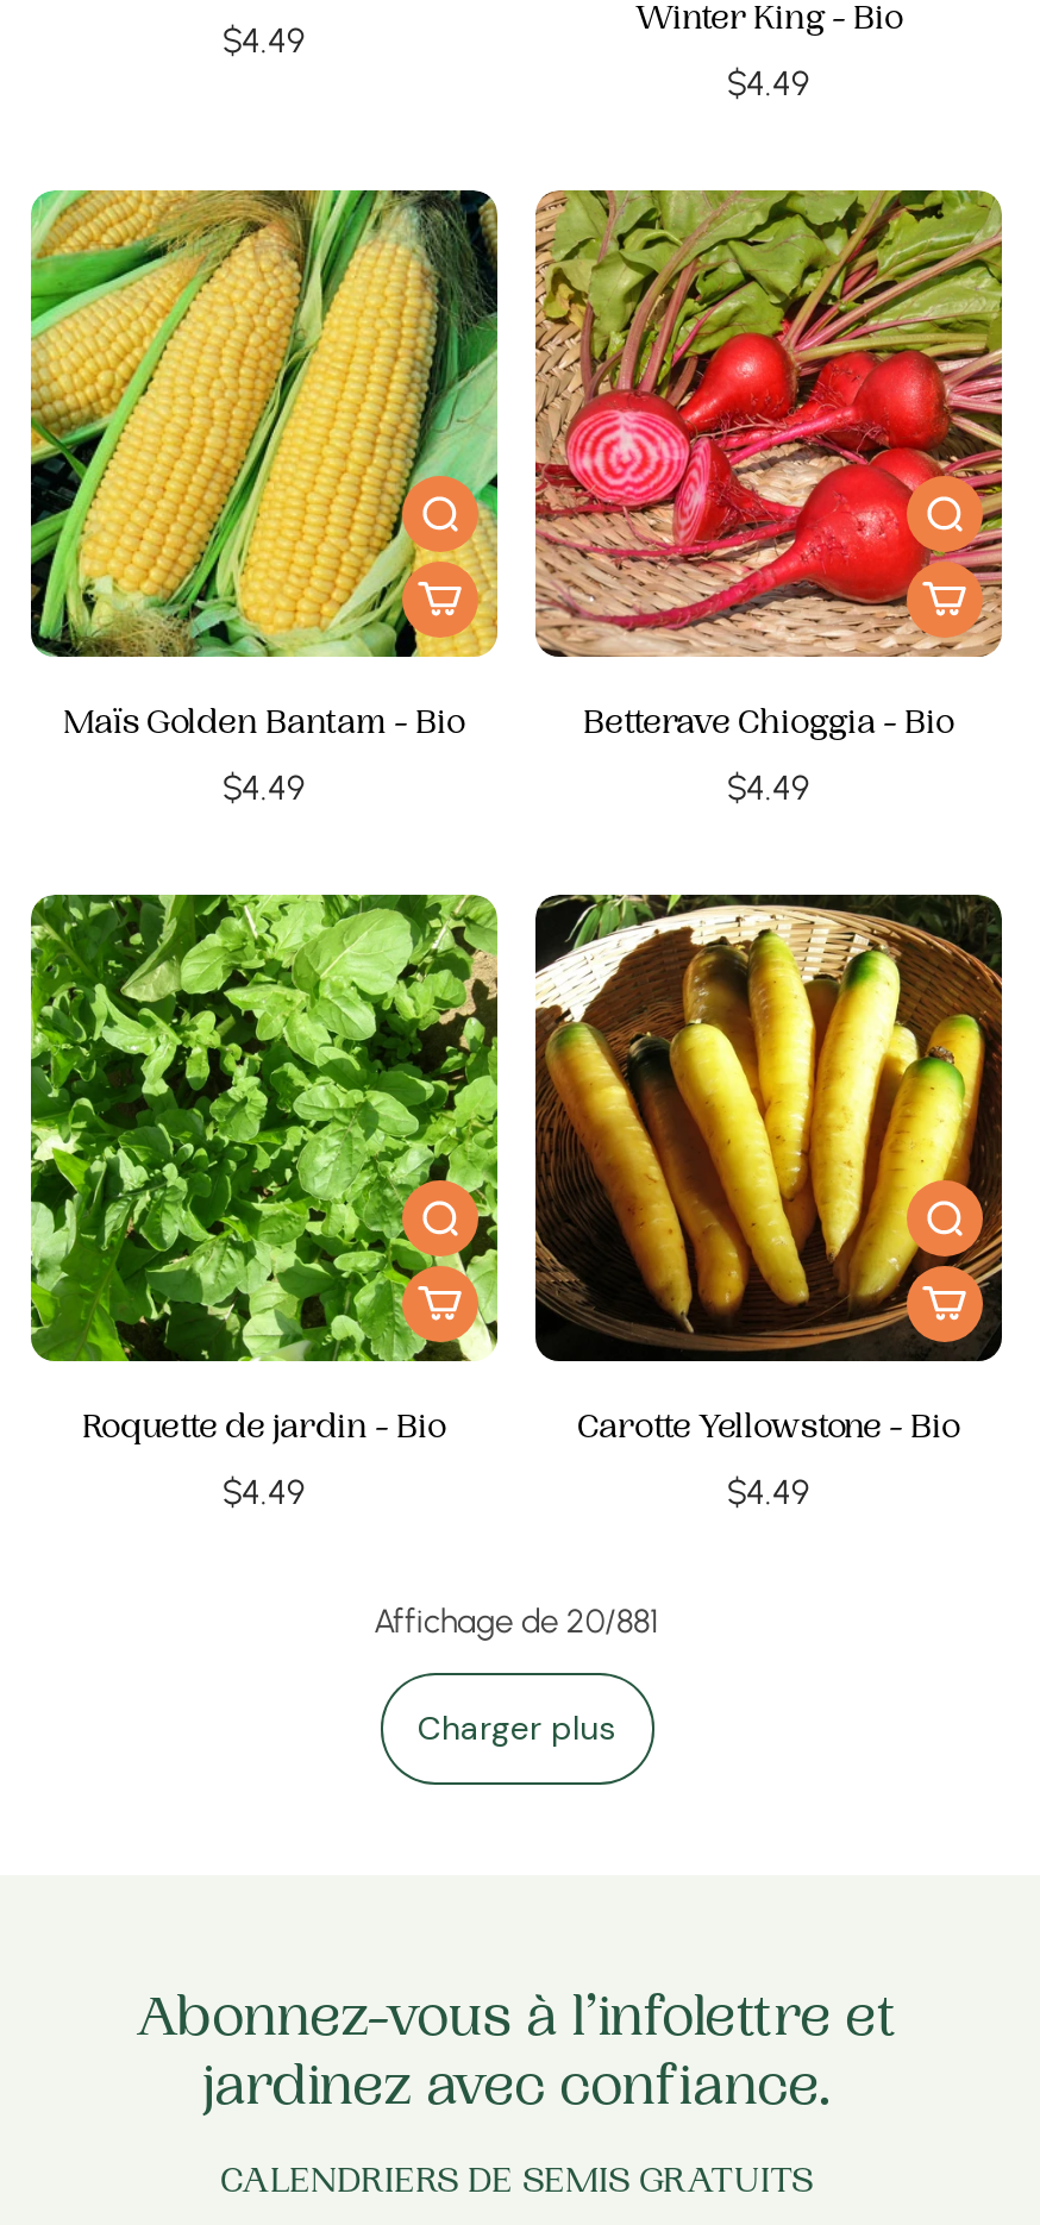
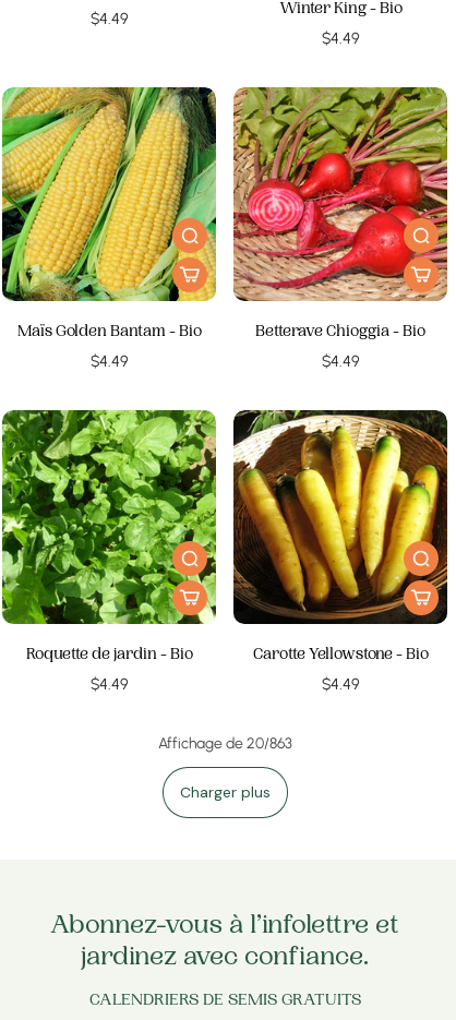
[374,1602,659,1640] Affichage de 20/881 -> [158,734,292,752] Affichage de 20/863

